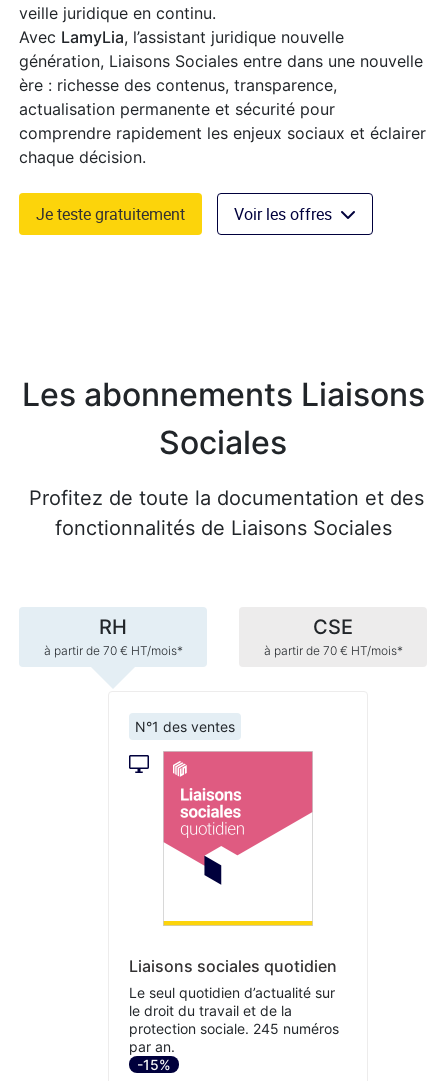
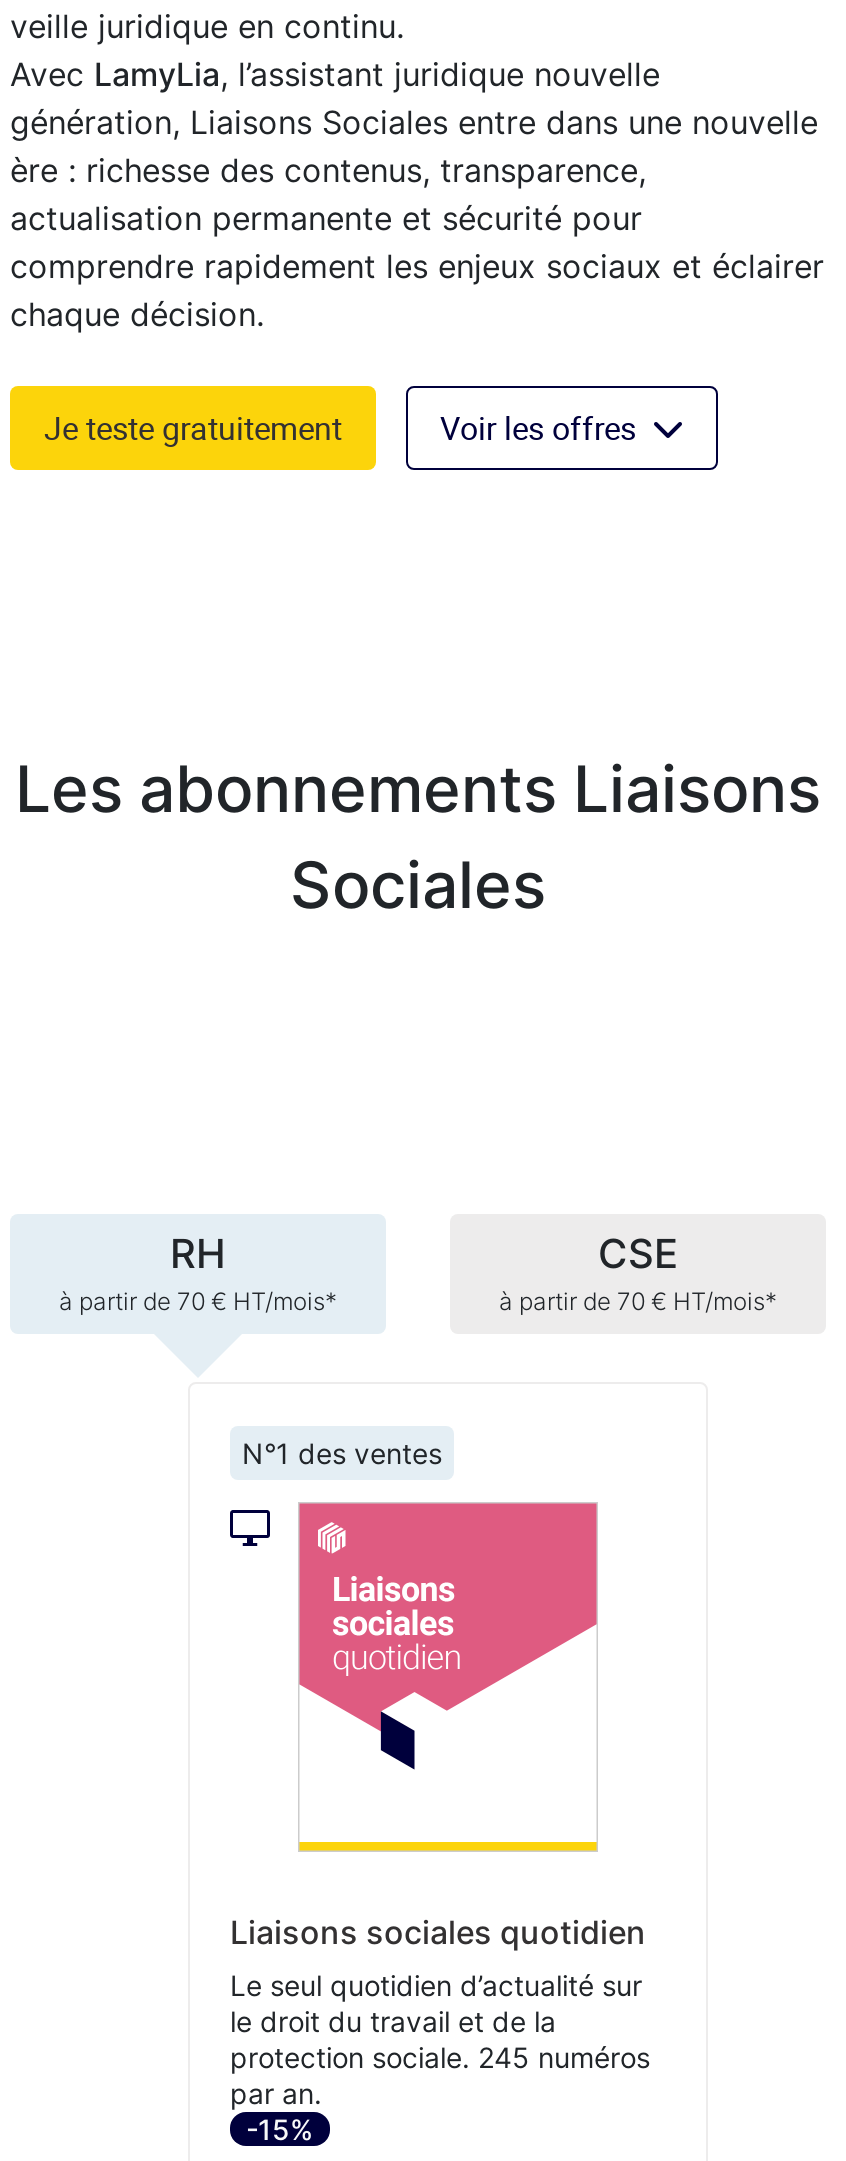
[22,486,423,540] Profitez de toute la documentation et des | fonctionnalités de Liaisons Sociales -> none

